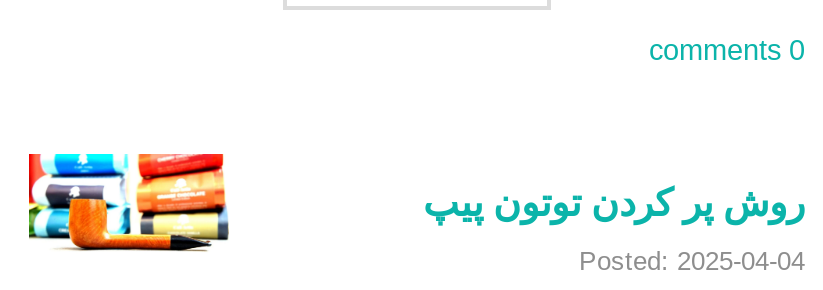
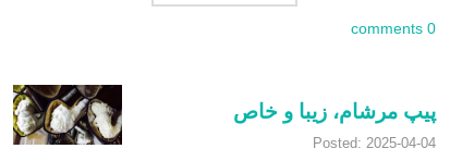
[27,152,229,264] [image] -> [12,84,123,146] [image]
[423,179,805,229] روش پر کردن توتون پیپ -> [233,98,436,125] پیپ مرشام، زیبا و خاص

